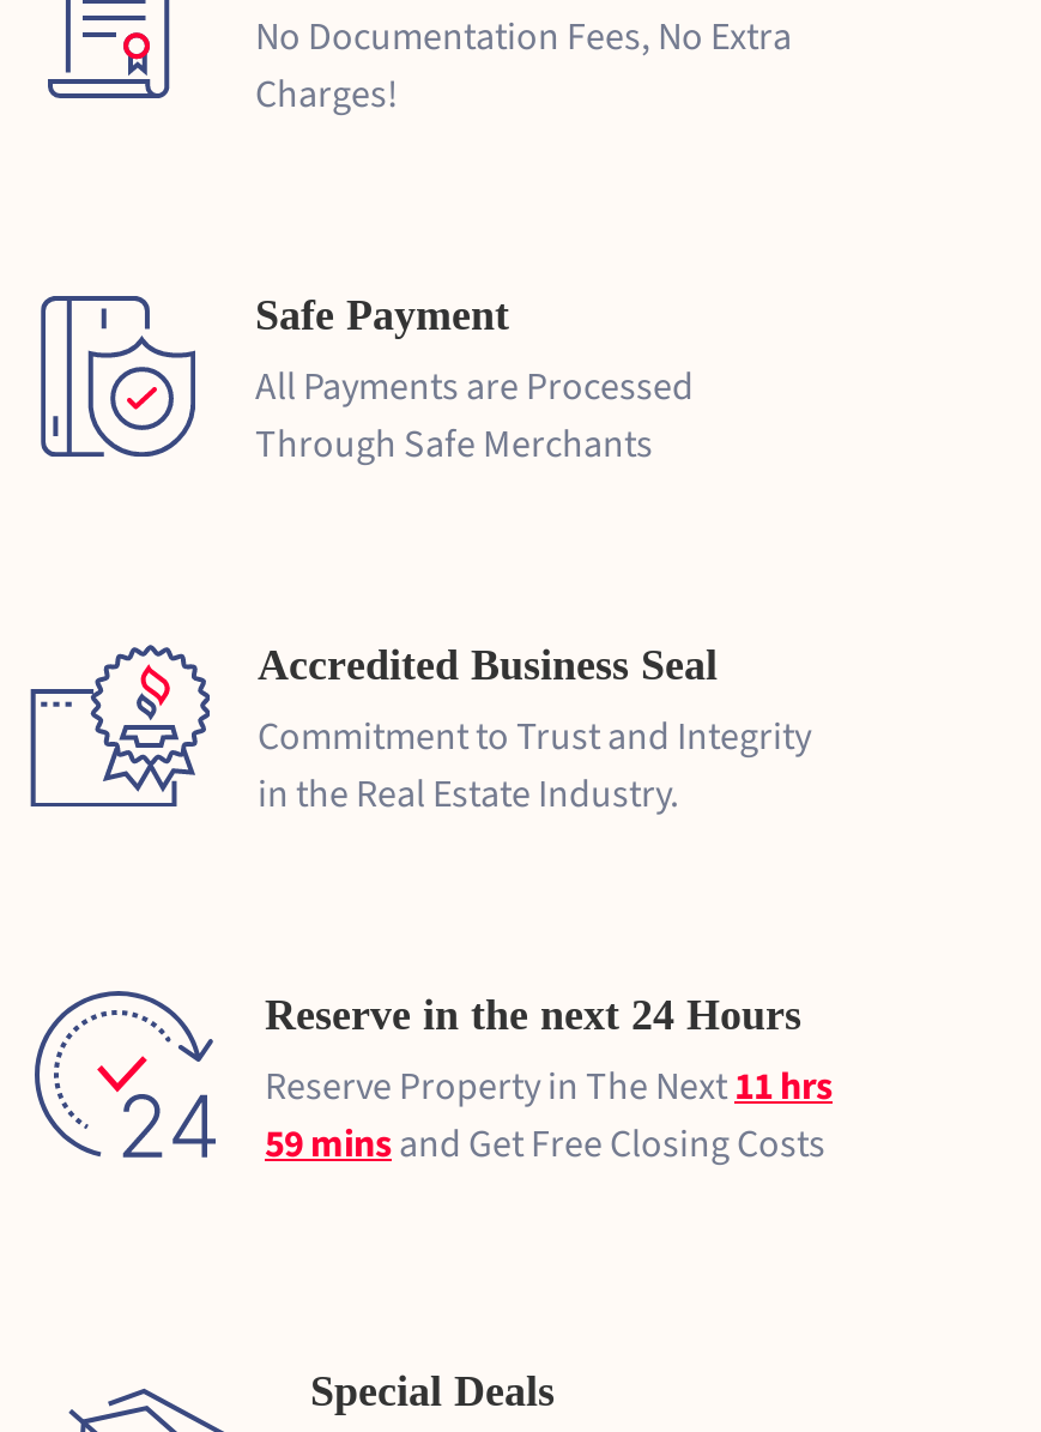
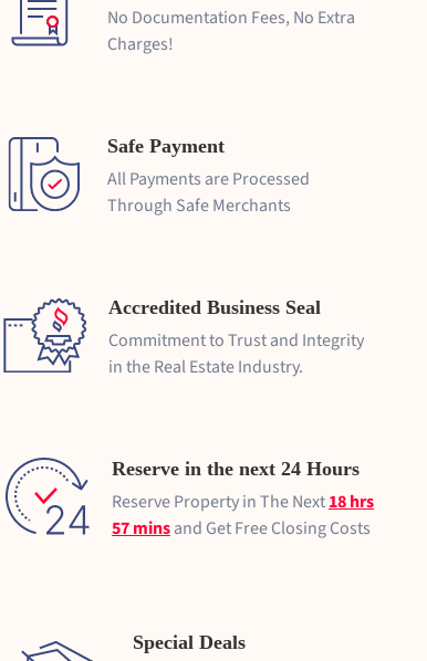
[265,1061,833,1114] Reserve Property in The Next 11 hrs -> [112,490,374,514] Reserve Property in The Next 18 hrs
[265,1119,825,1172] 59 mins and Get Free Closing Costs -> [112,517,371,541] 57 mins and Get Free Closing Costs

